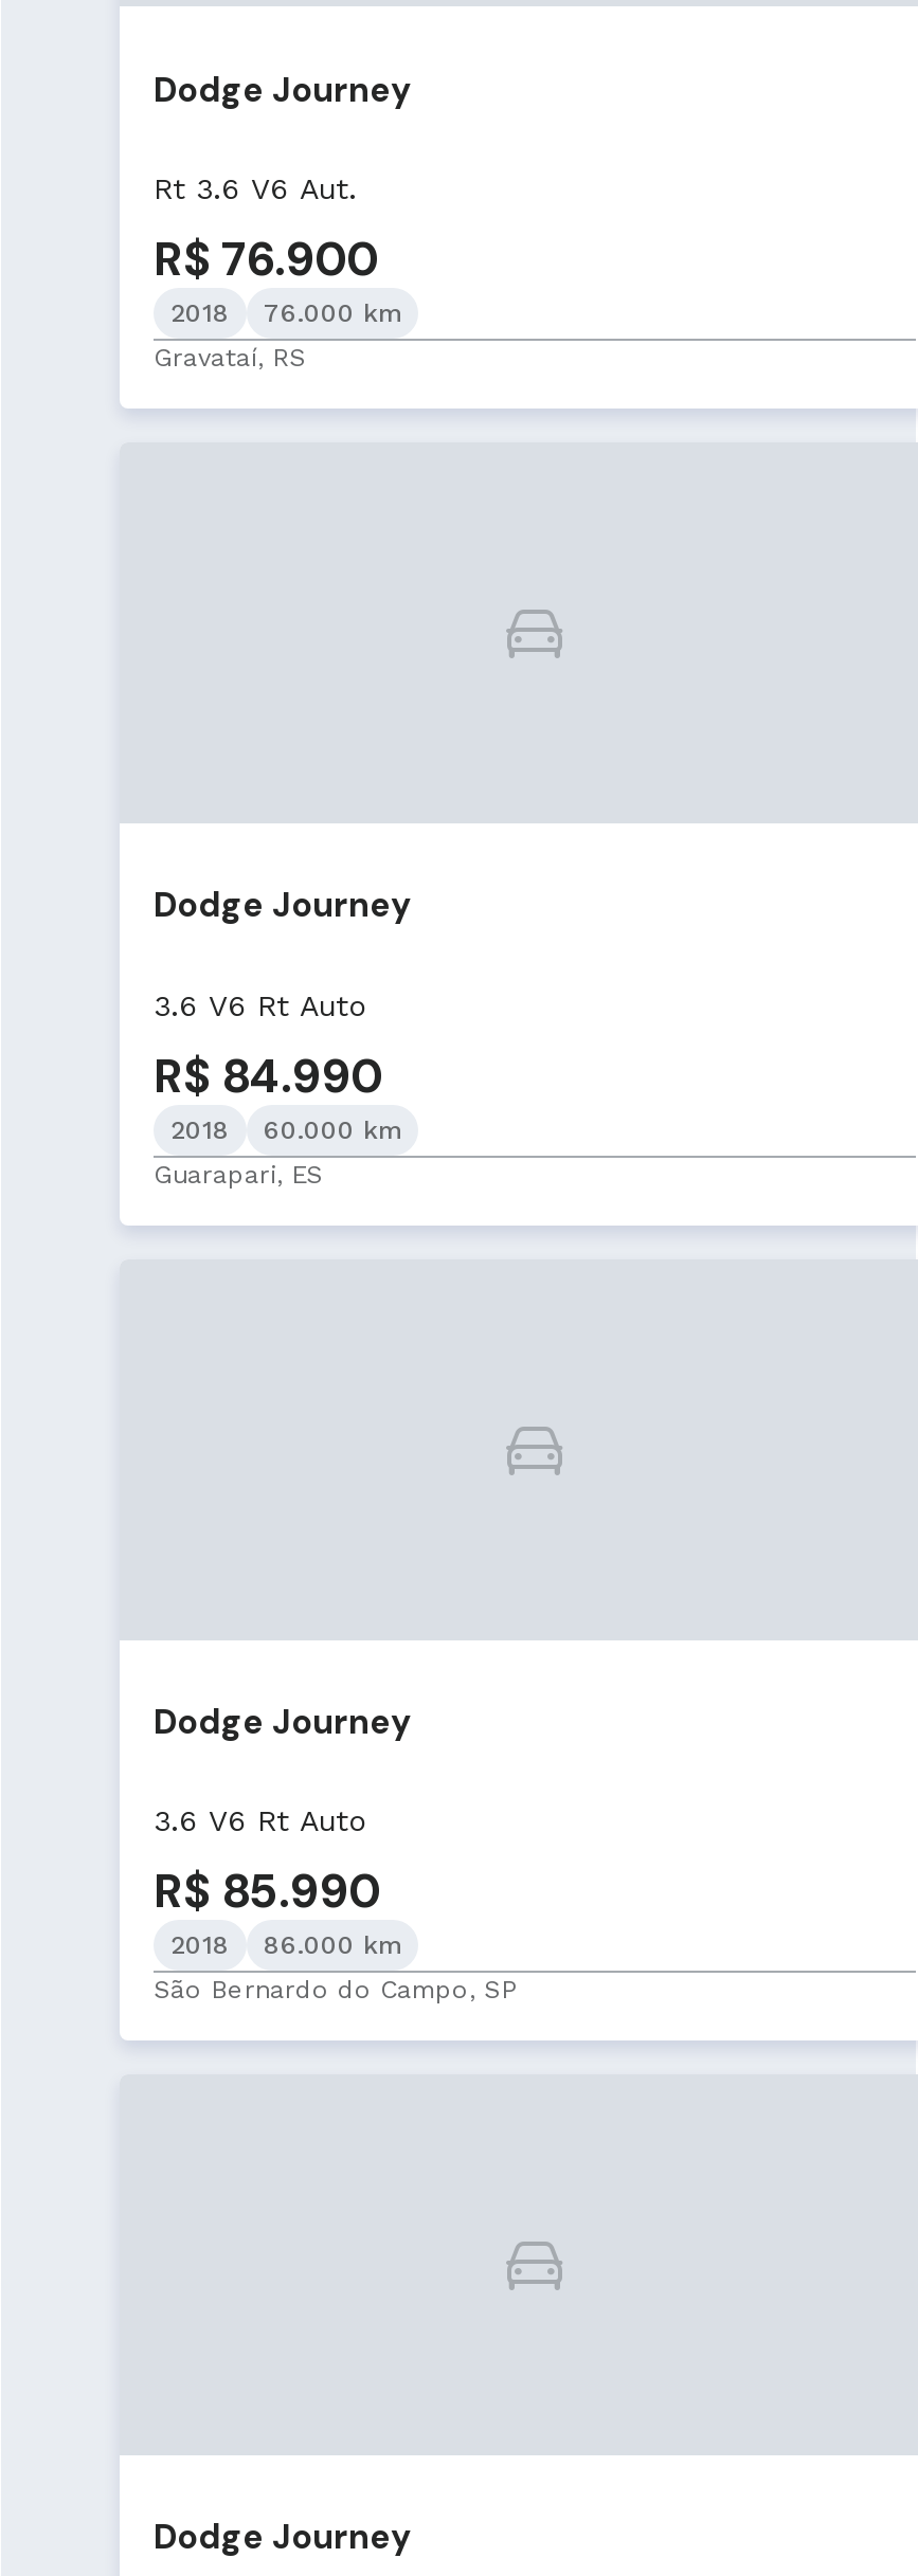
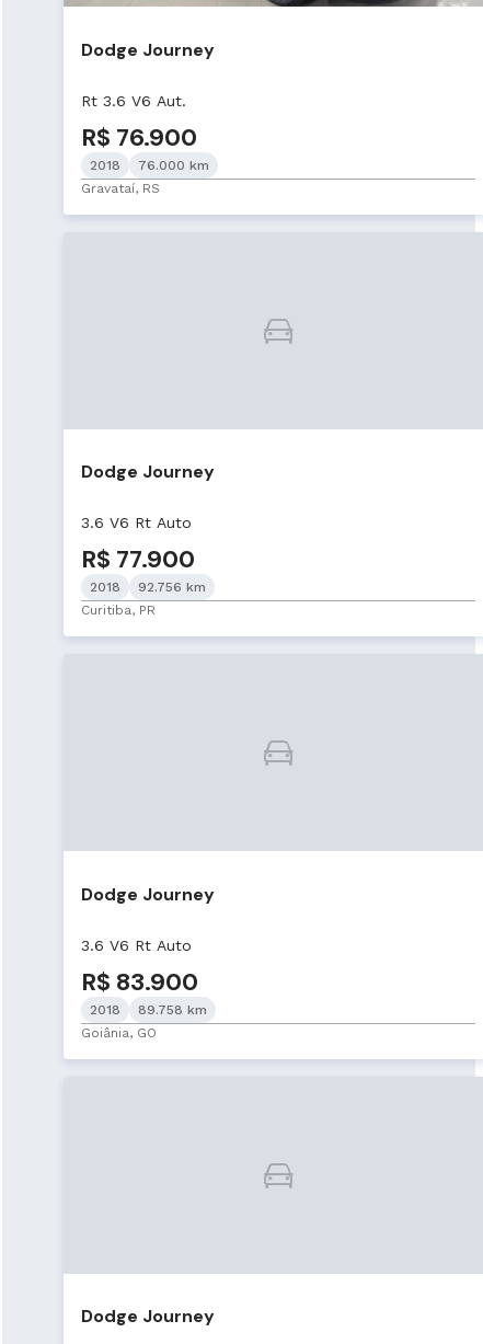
[154,1045,382,1106] R$ 84.990 -> [81,544,195,576] R$ 77.900
[170,1114,401,1144] 2018 60.000 km -> [90,580,206,595] 2018 92.756 km
[154,1159,323,1189] Guarapari, ES -> [81,603,156,618] Curitiba, PR
[154,1861,380,1922] R$ 85.990 -> [81,966,198,998] R$ 83.900
[170,1930,401,1960] 2018 86.000 km -> [90,1002,207,1018] 2018 89.758 km
[154,1975,516,2004] São Bernardo do Campo, SP -> [81,1025,157,1041] Goiânia, GO

